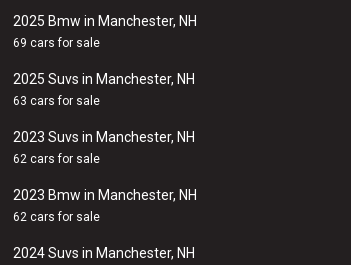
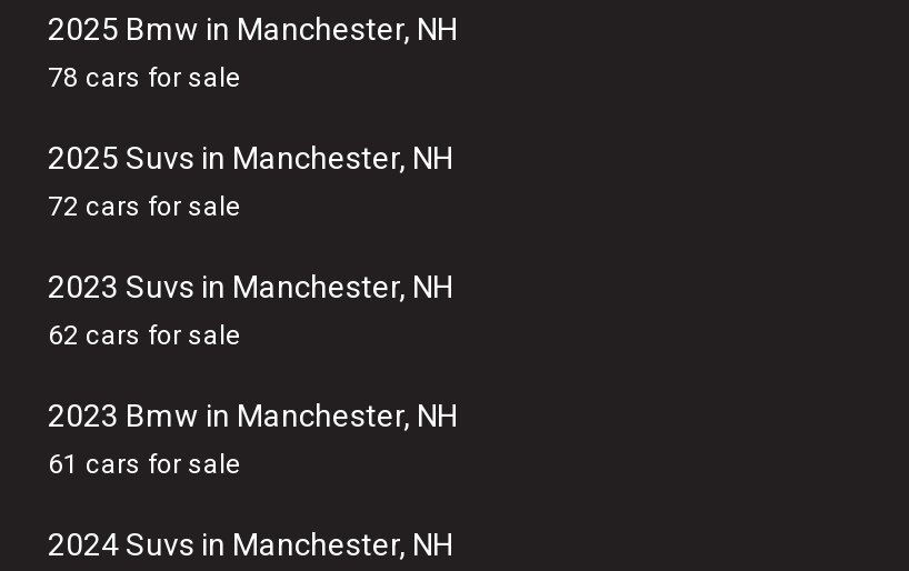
[13,36,100,50] 69 cars for sale -> [48,62,241,93] 78 cars for sale
[13,94,100,108] 63 cars for sale -> [48,191,241,222] 72 cars for sale
[13,210,100,224] 62 cars for sale -> [48,449,241,480] 61 cars for sale

